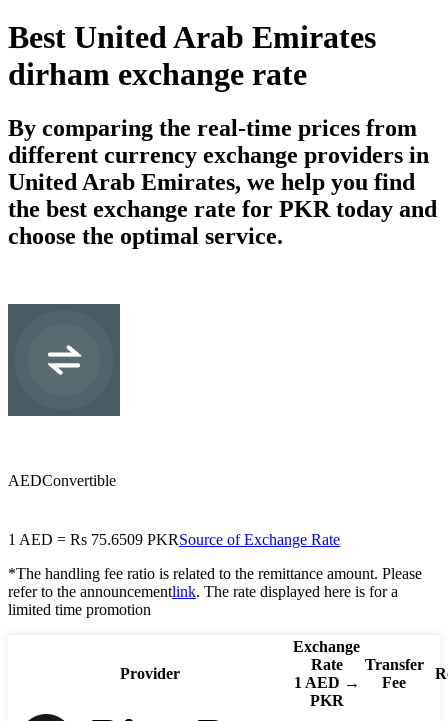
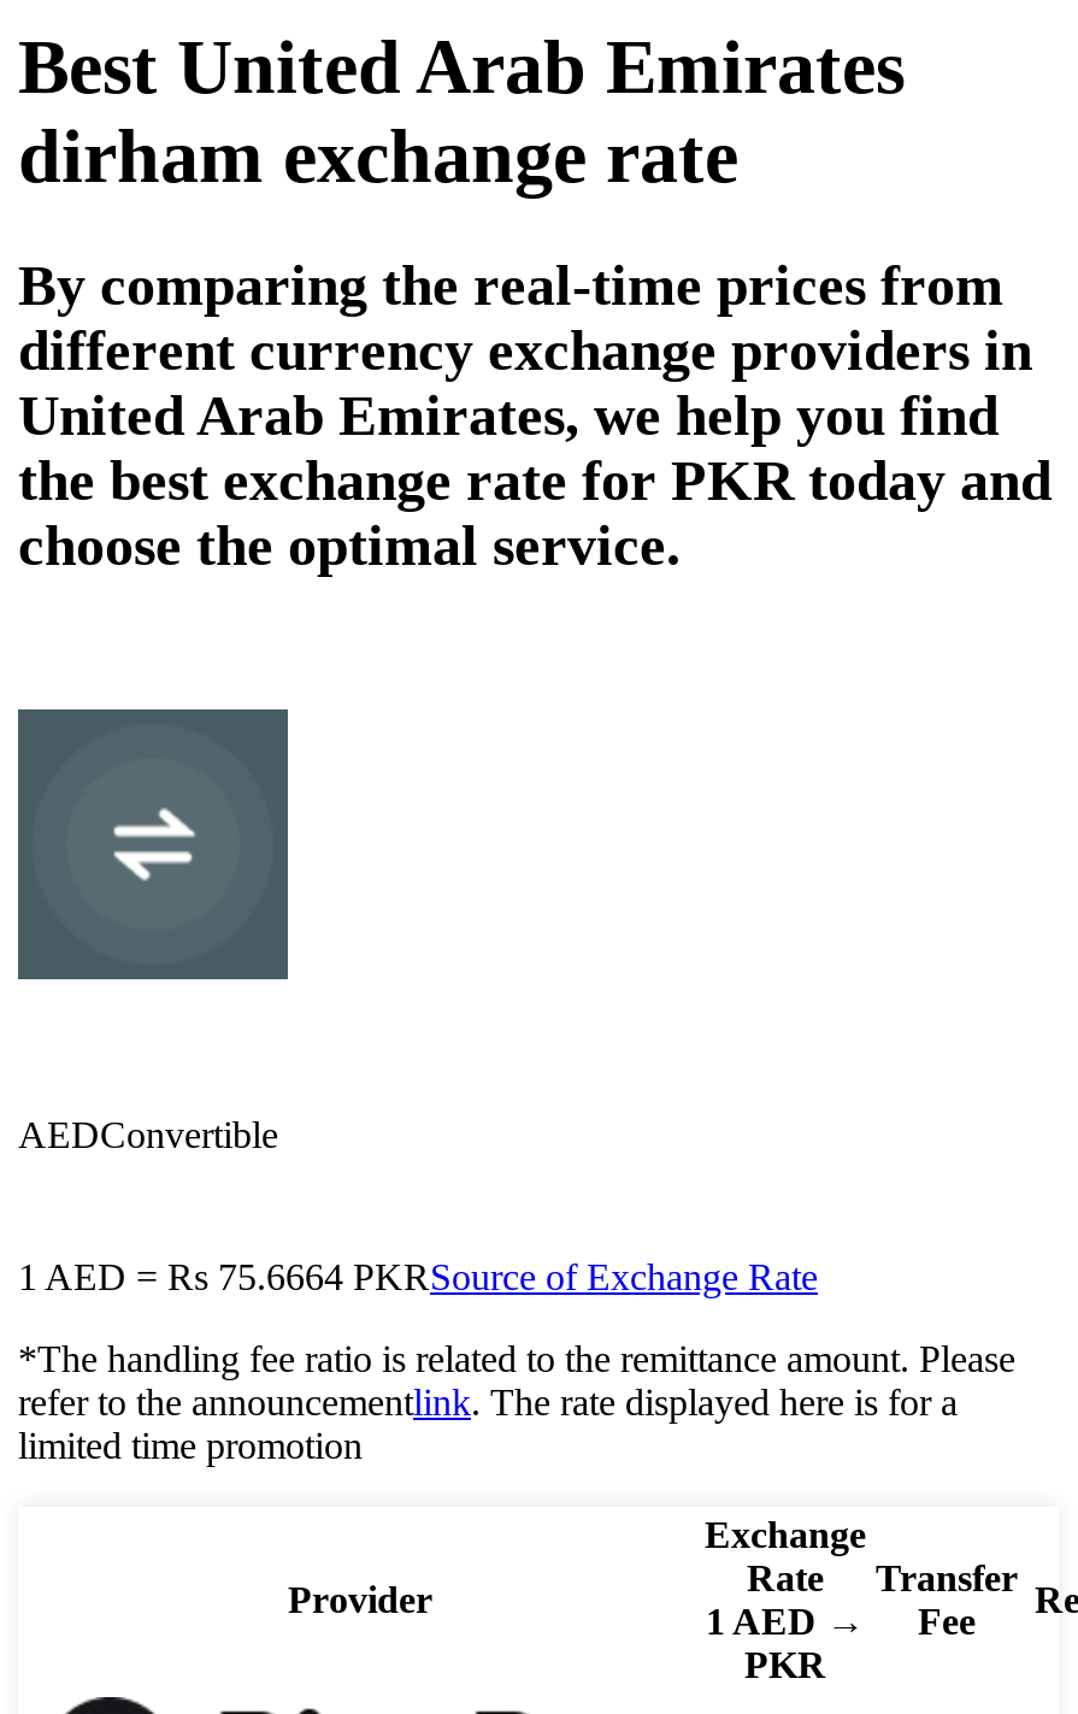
[8,531,340,548] 1 AED = Rs 75.6509 PKR Source of Exchange Rate -> [18,1256,818,1297] 1 AED = Rs 75.6664 PKR Source of Exchange Rate

